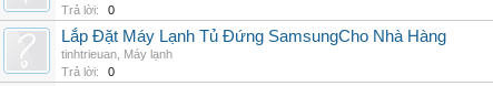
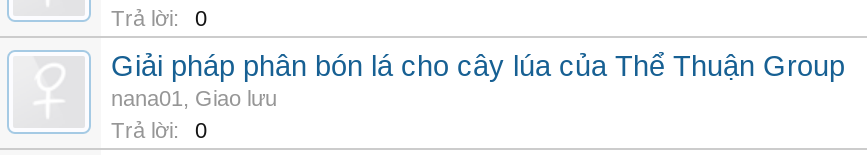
[61,28,446,61] Lắp Đặt Máy Lạnh Tủ Đứng SamsungCho Nhà Hàng | tinhtrieuan, Máy lạnh -> [111,50,845,110] Giải pháp phân bón lá cho cây lúa của Thể Thuận Group | nana01, Giao lưu

